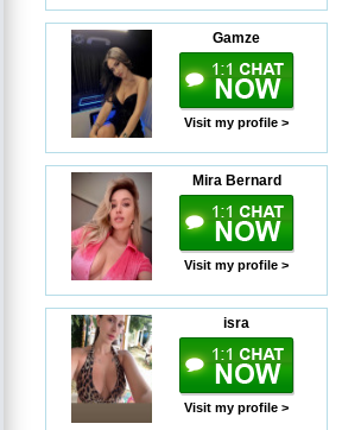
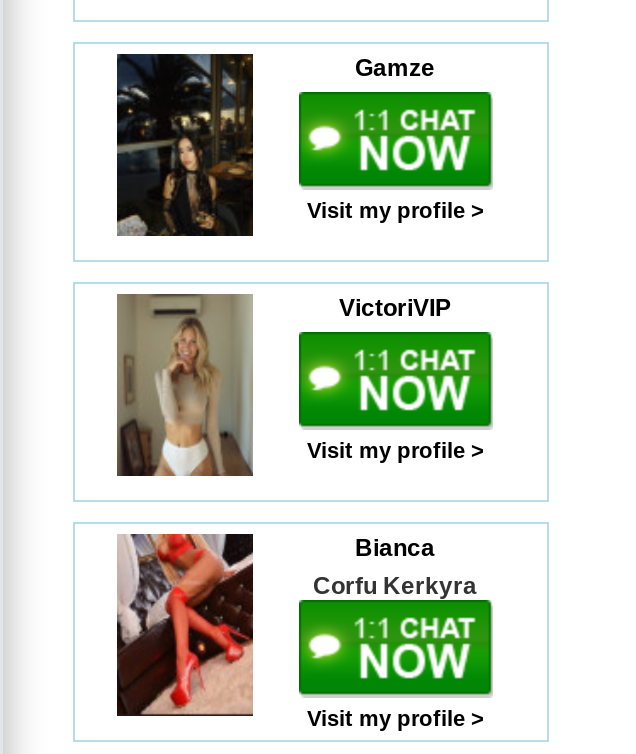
[71,30,153,139] [image] -> [117,52,255,238] [image]
[71,172,153,282] [image] -> [117,294,253,478] [image]
[192,172,281,189] Mira Bernard -> [339,294,451,322] VictoriVIP
[70,314,153,424] [image] -> [115,532,255,744] [image]
[223,315,249,331] isra -> [313,534,477,600] Bianca | Corfu Kerkyra

